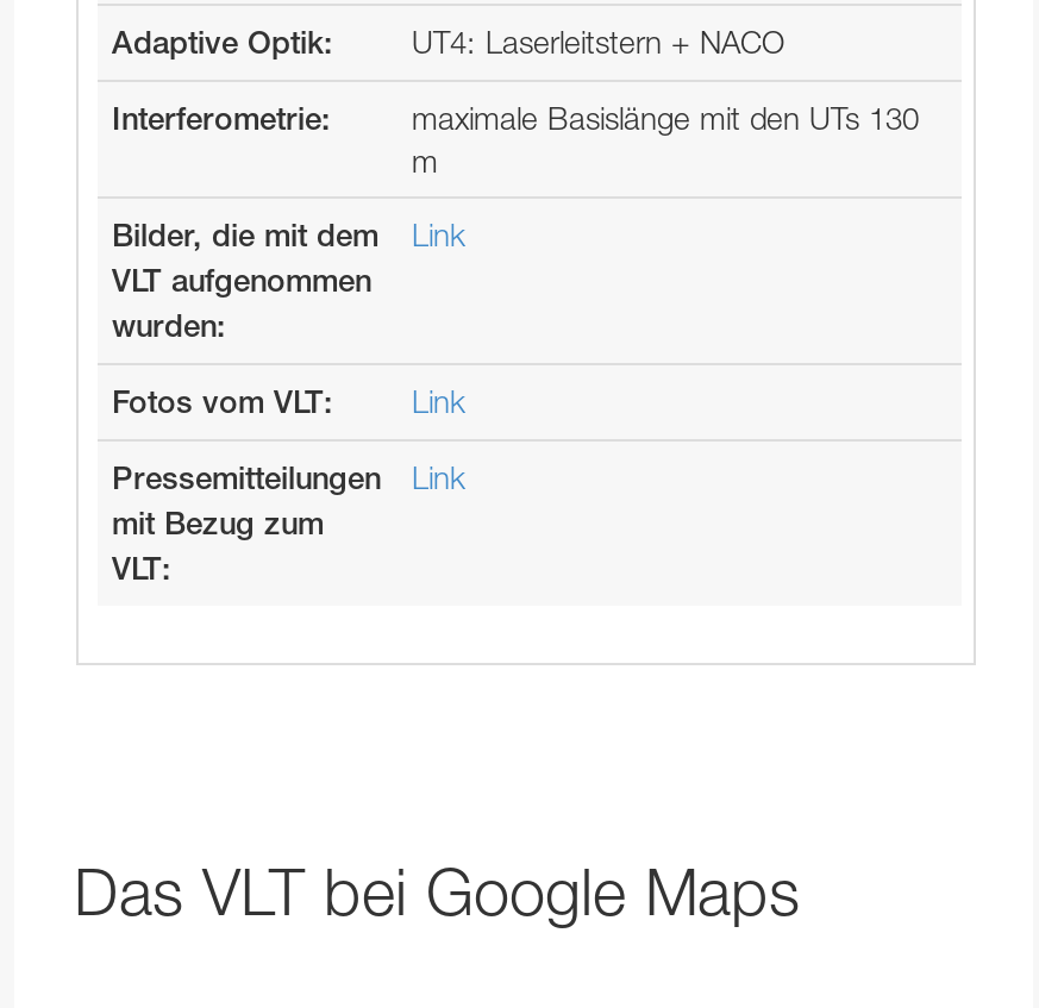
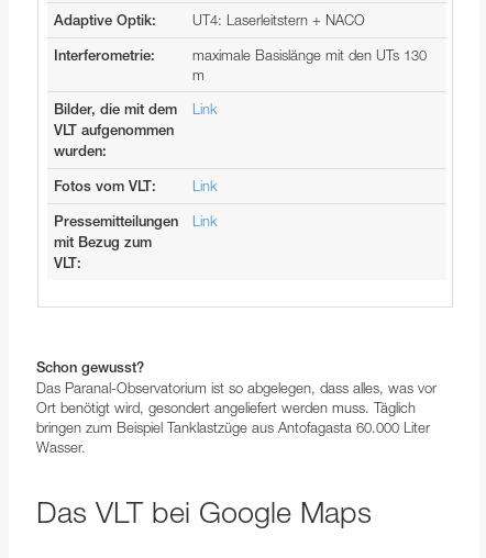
none -> [36,359,437,456] Schon gewusst? | Das Paranal-Observatorium ist so abgelegen, dass alles, was vor | Ort benötigt wird, gesondert angeliefert werden muss. Täglich | bringen zum Beispiel Tanklastzüge aus Antofagasta 60.000 Liter | Wasser.

